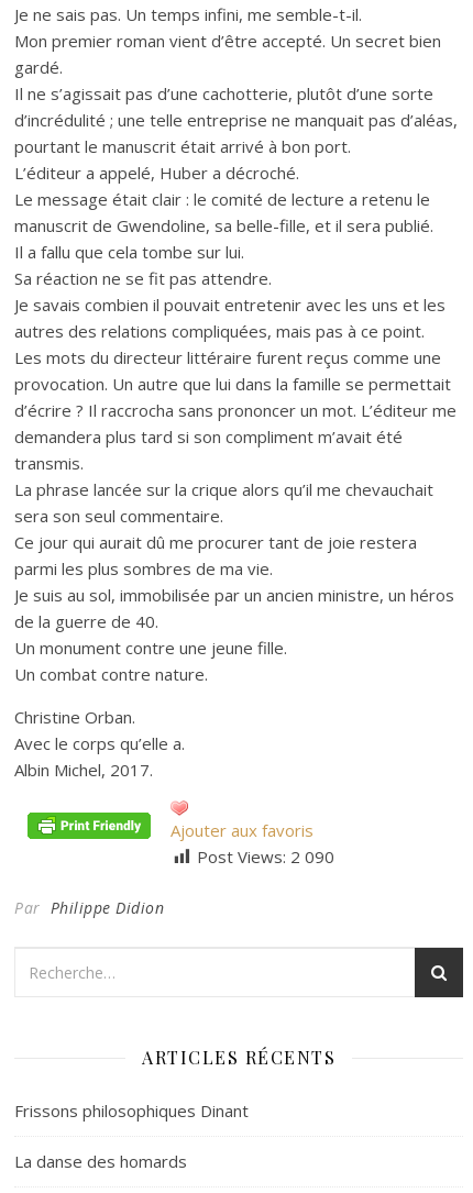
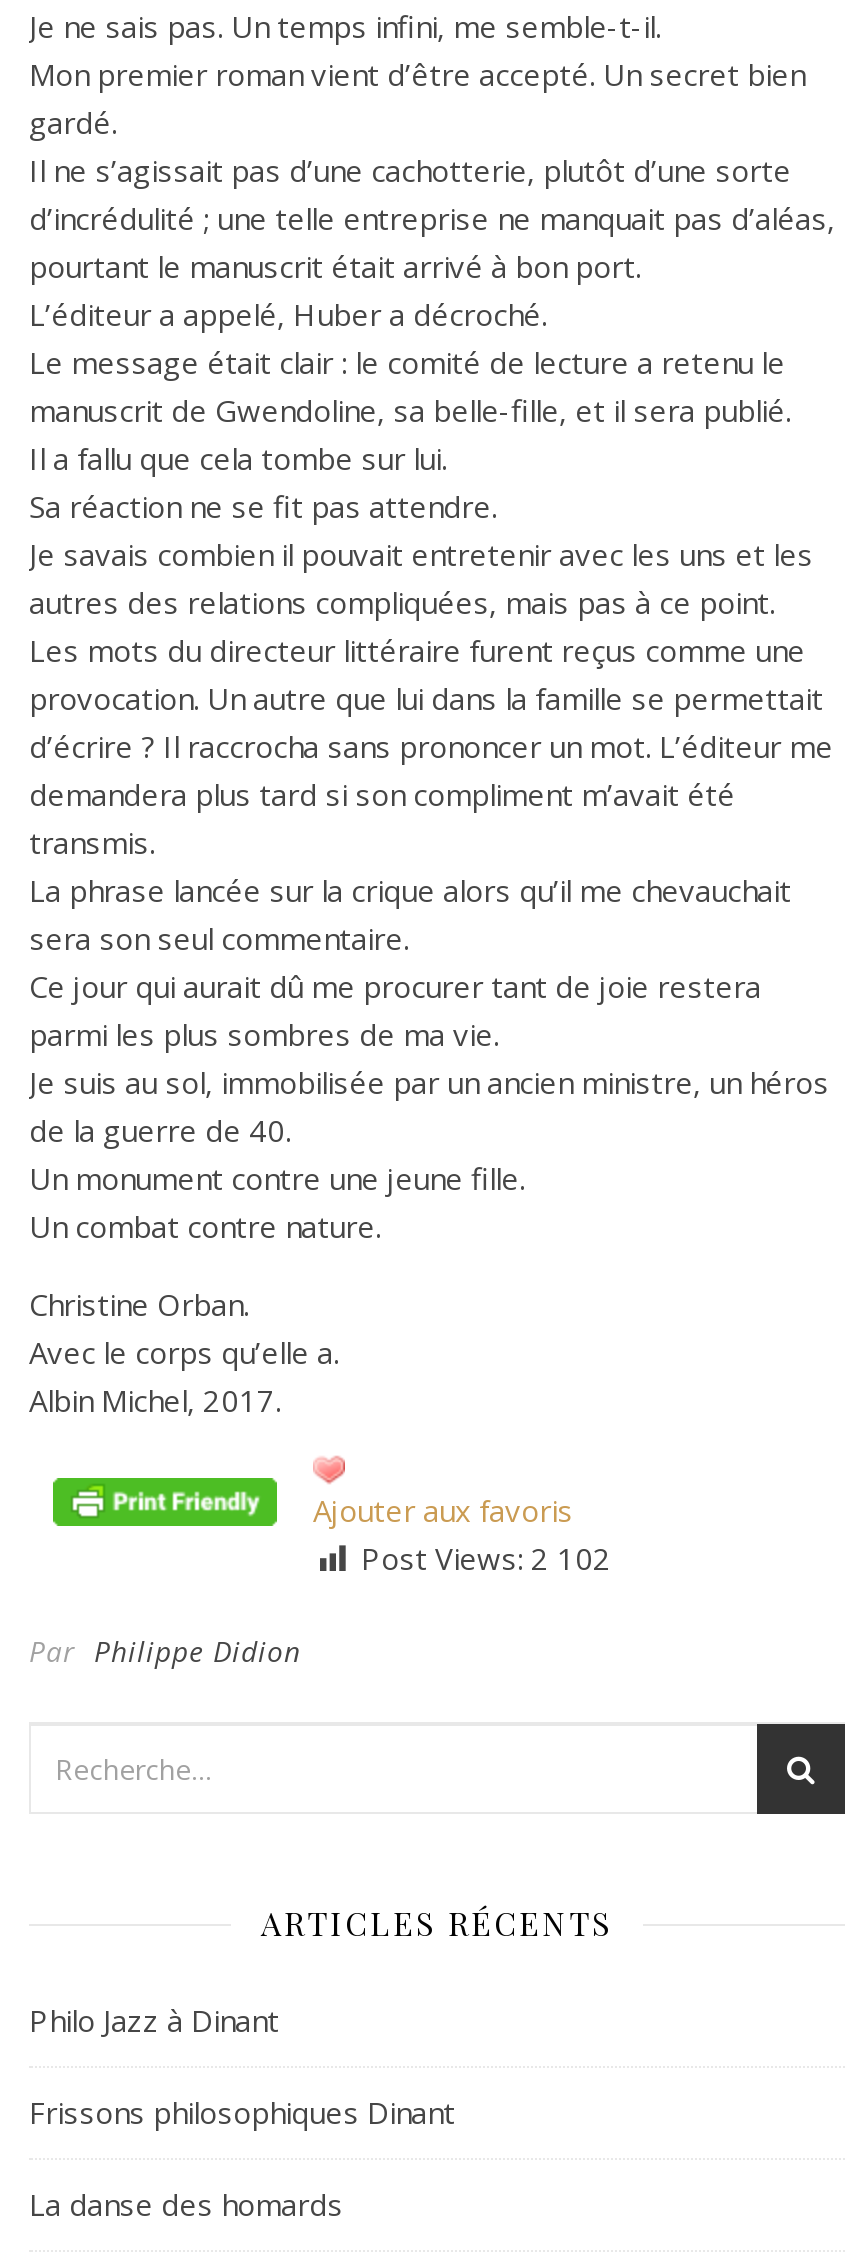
[197,846,334,868] Post Views: 2 090 -> [361,1538,611,1578] Post Views: 2 102
none -> [29,2000,279,2040] Philo Jazz à Dinant

